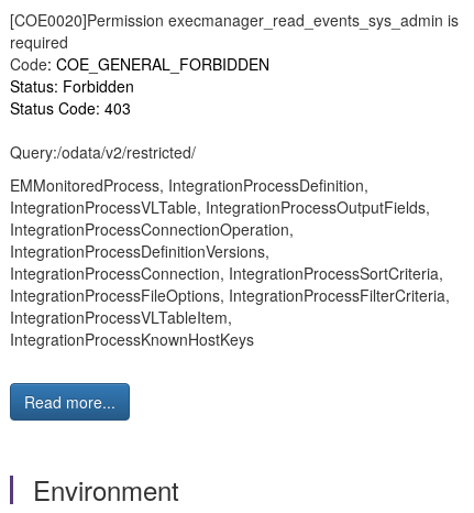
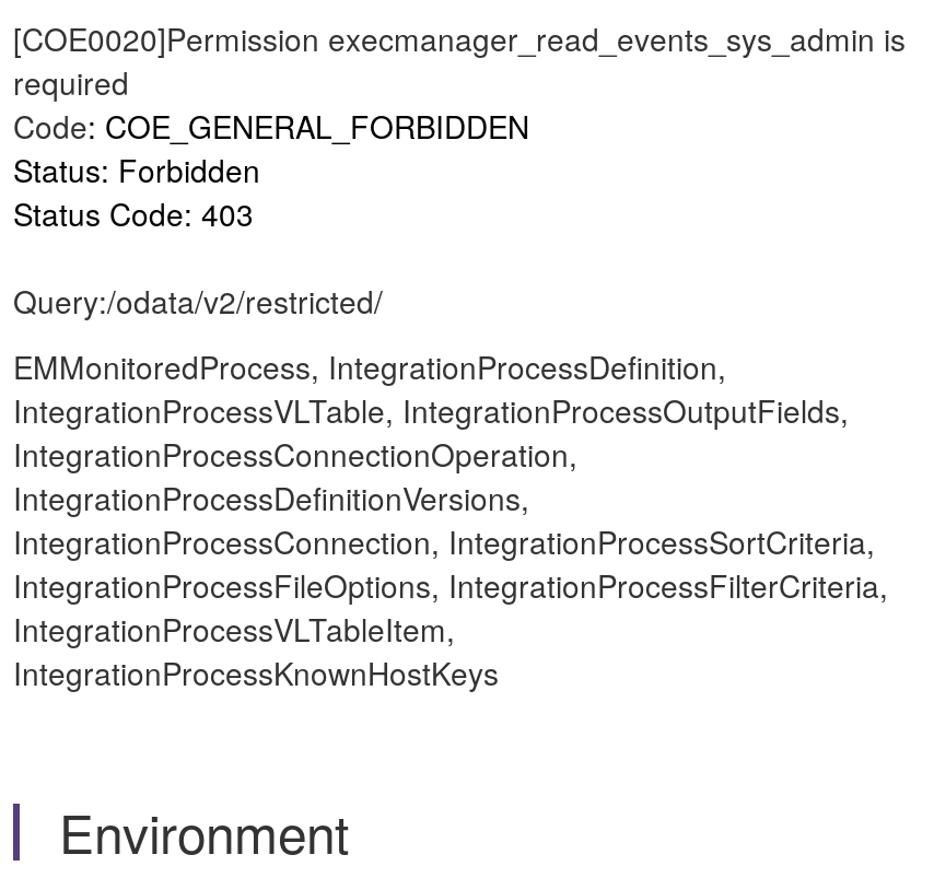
[24,391,115,413] Read more... -> none

